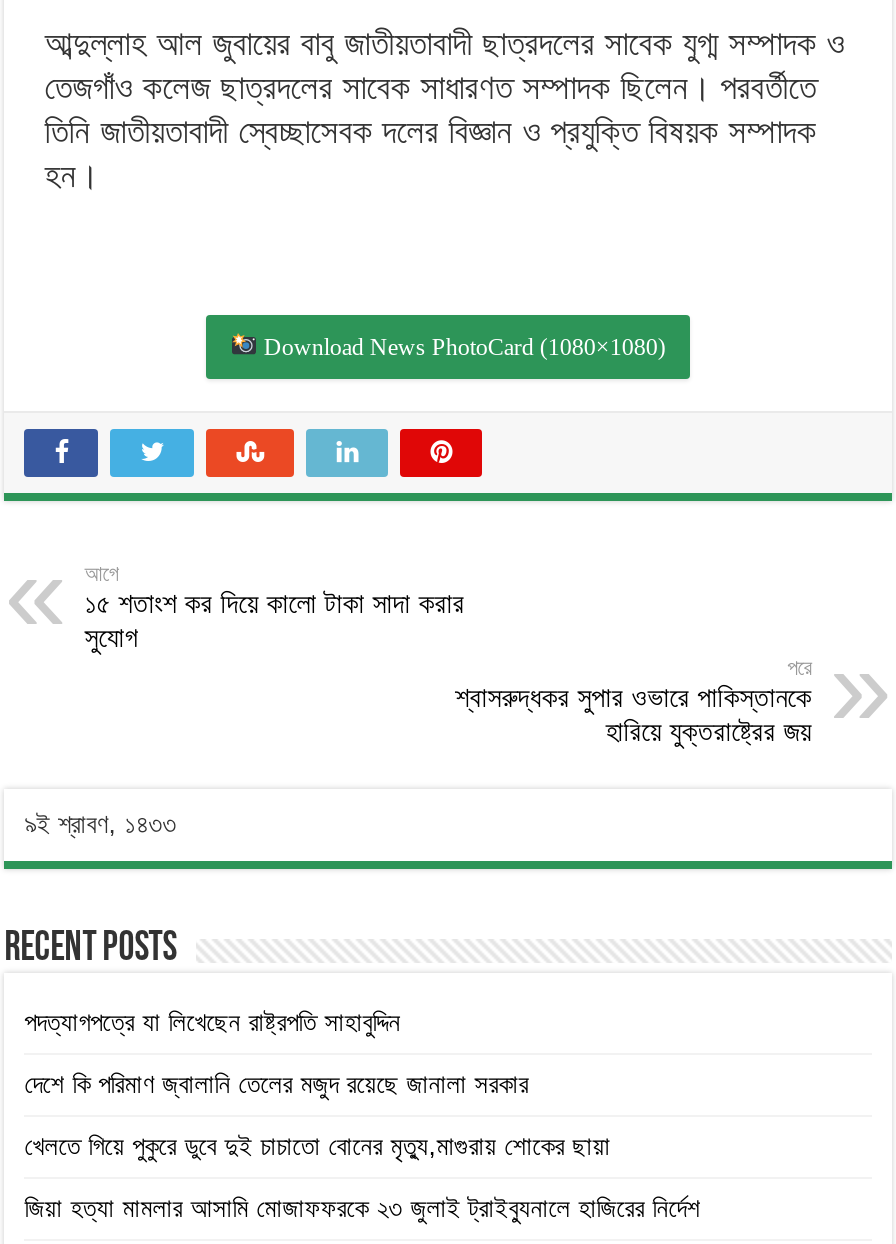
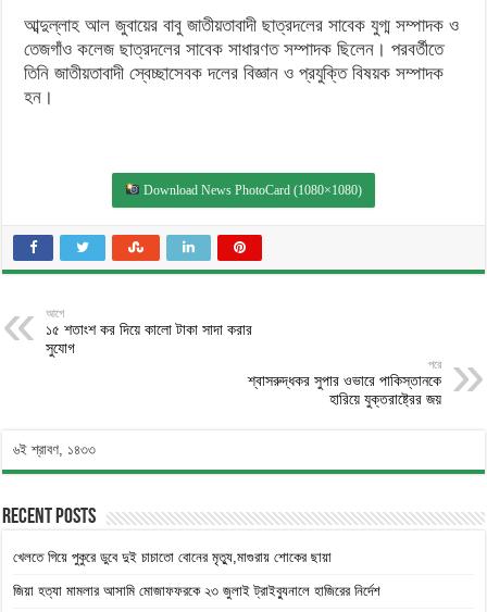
[24,809,176,839] ৯ই শ্রাবণ, ১৪৩৩ -> [13,441,96,457] ৬ই শ্রাবণ, ১৪৩৩
[24,1007,536,1099] পদত্যাগপত্রে যা লিখেছেন রাষ্ট্রপতি সাহাবুদ্দিন | দেশে কি পরিমাণ জ্বালানি তেলের মজুদ রয়েছে জানালা সরকার -> none

